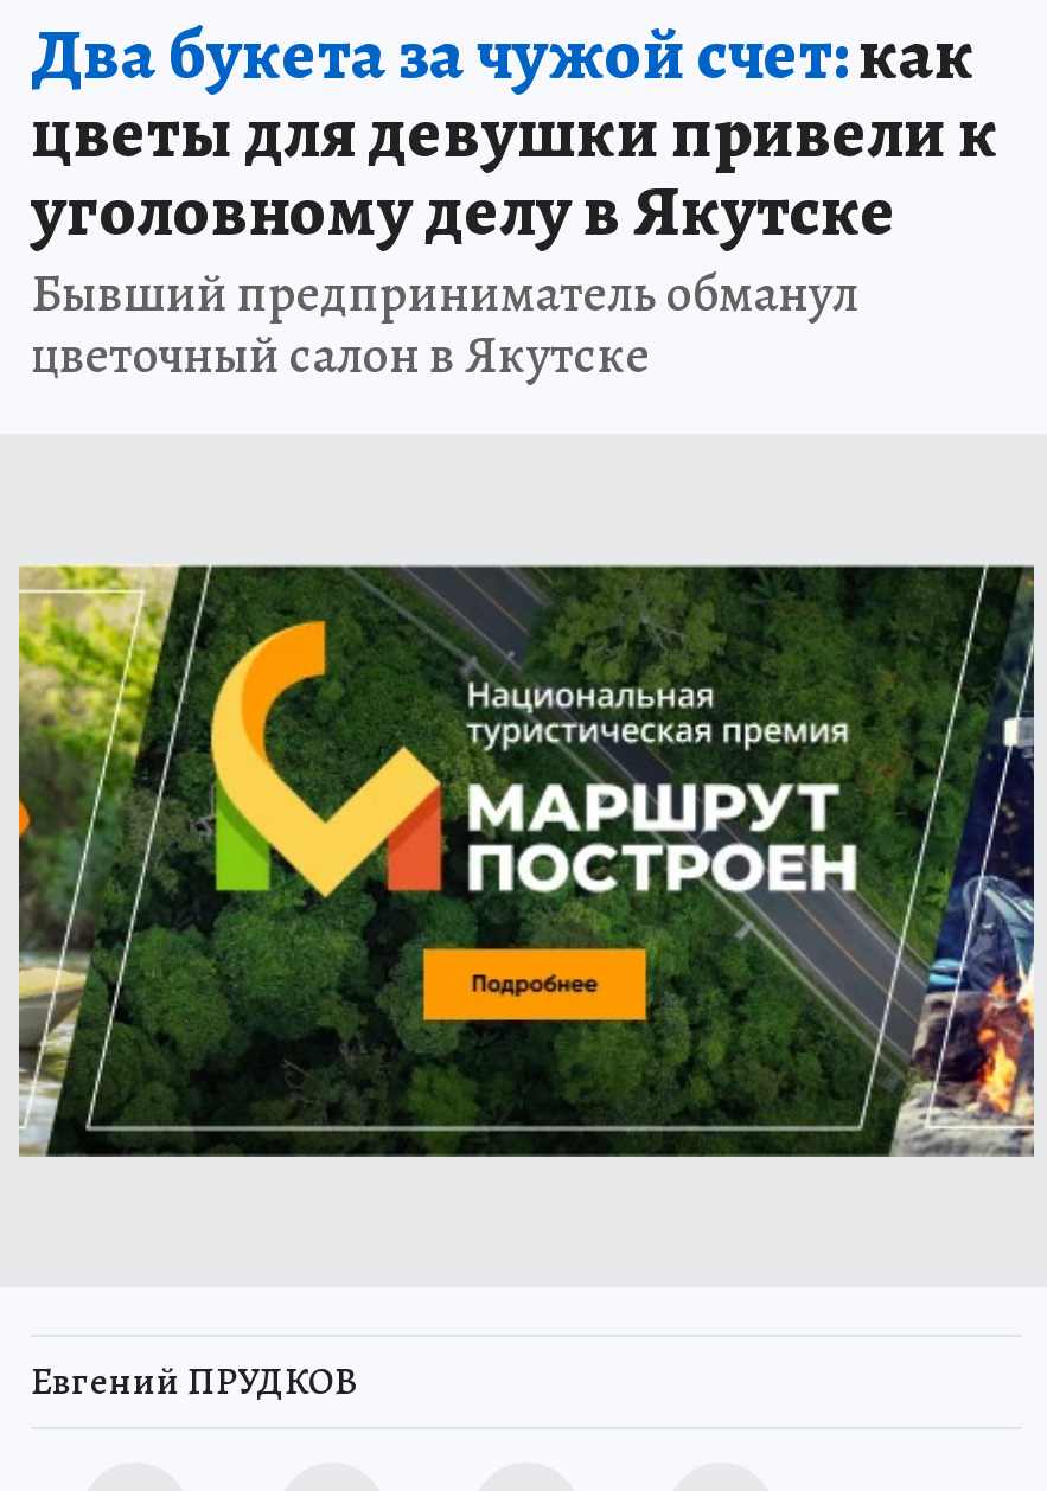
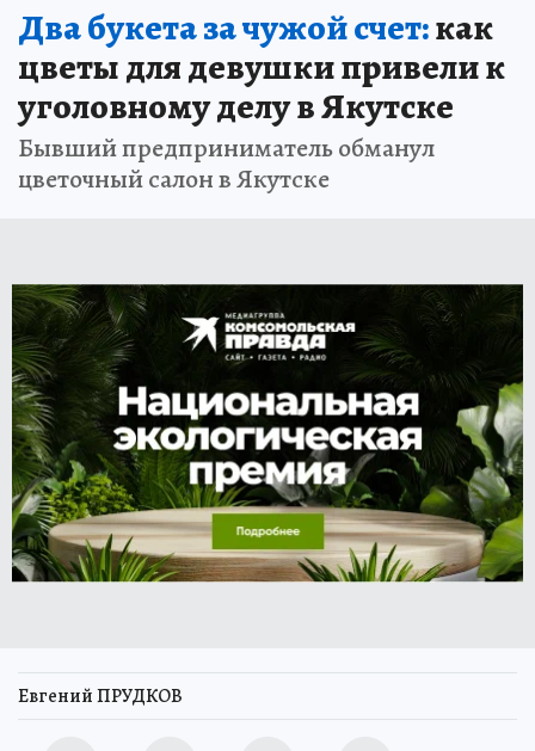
[17,564,1036,1159] [image] -> [11,283,524,583] [image]

